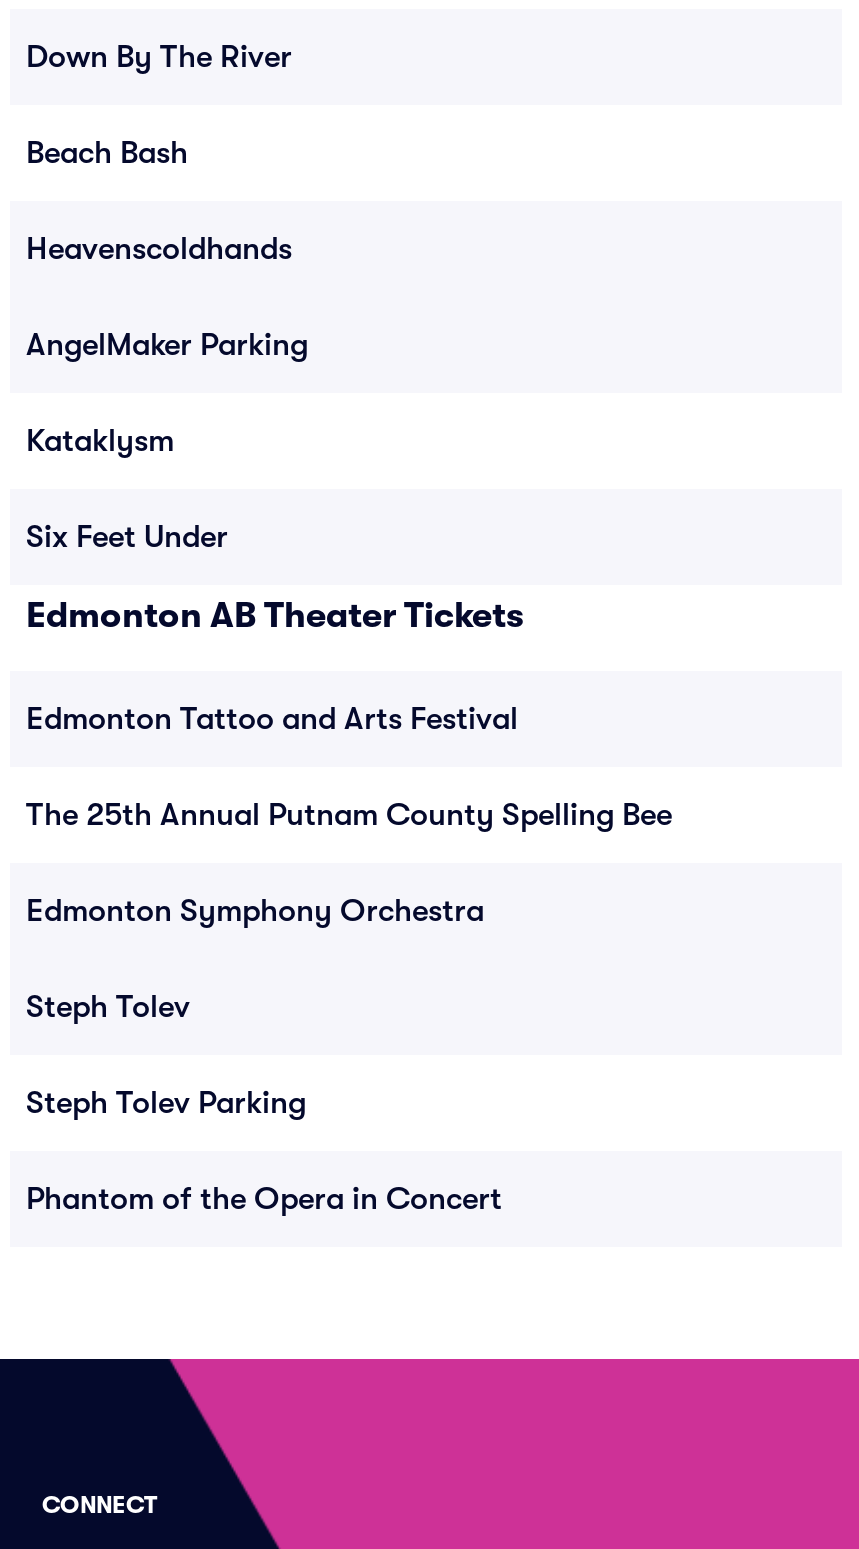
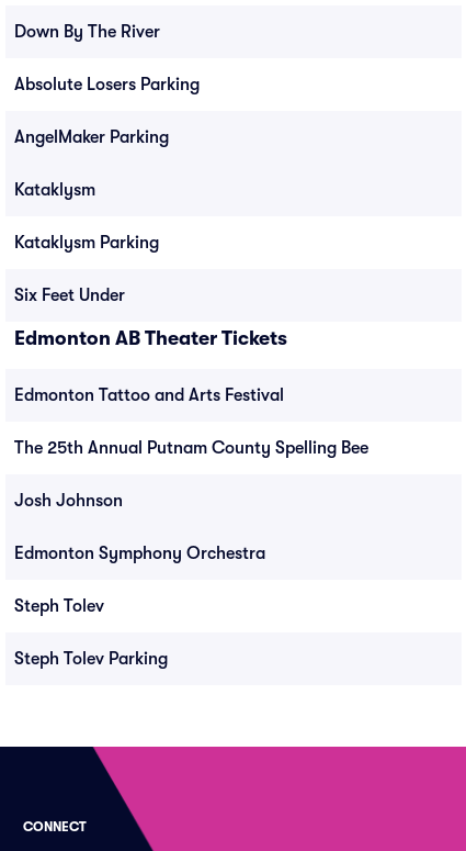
[26,135,292,267] Beach Bash | Heavenscoldhands -> [14,75,200,94] Absolute Losers Parking
moved [26,327,308,459] -> [14,127,169,200]: AngelMaker Parking | Kataklysm
none -> [14,233,159,253] Kataklysm Parking
none -> [14,491,123,511] Josh Johnson
moved [26,893,484,1121] -> [14,544,265,669]: Edmonton Symphony Orchestra | Steph Tolev | Steph Tolev Parking
[26,1181,502,1217] Phantom of the Opera in Concert -> none

